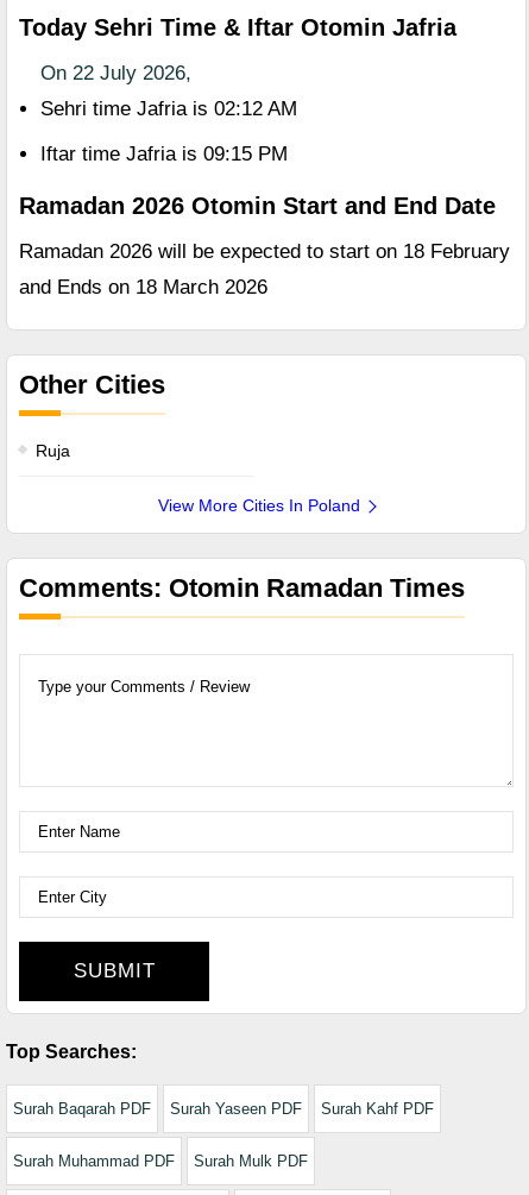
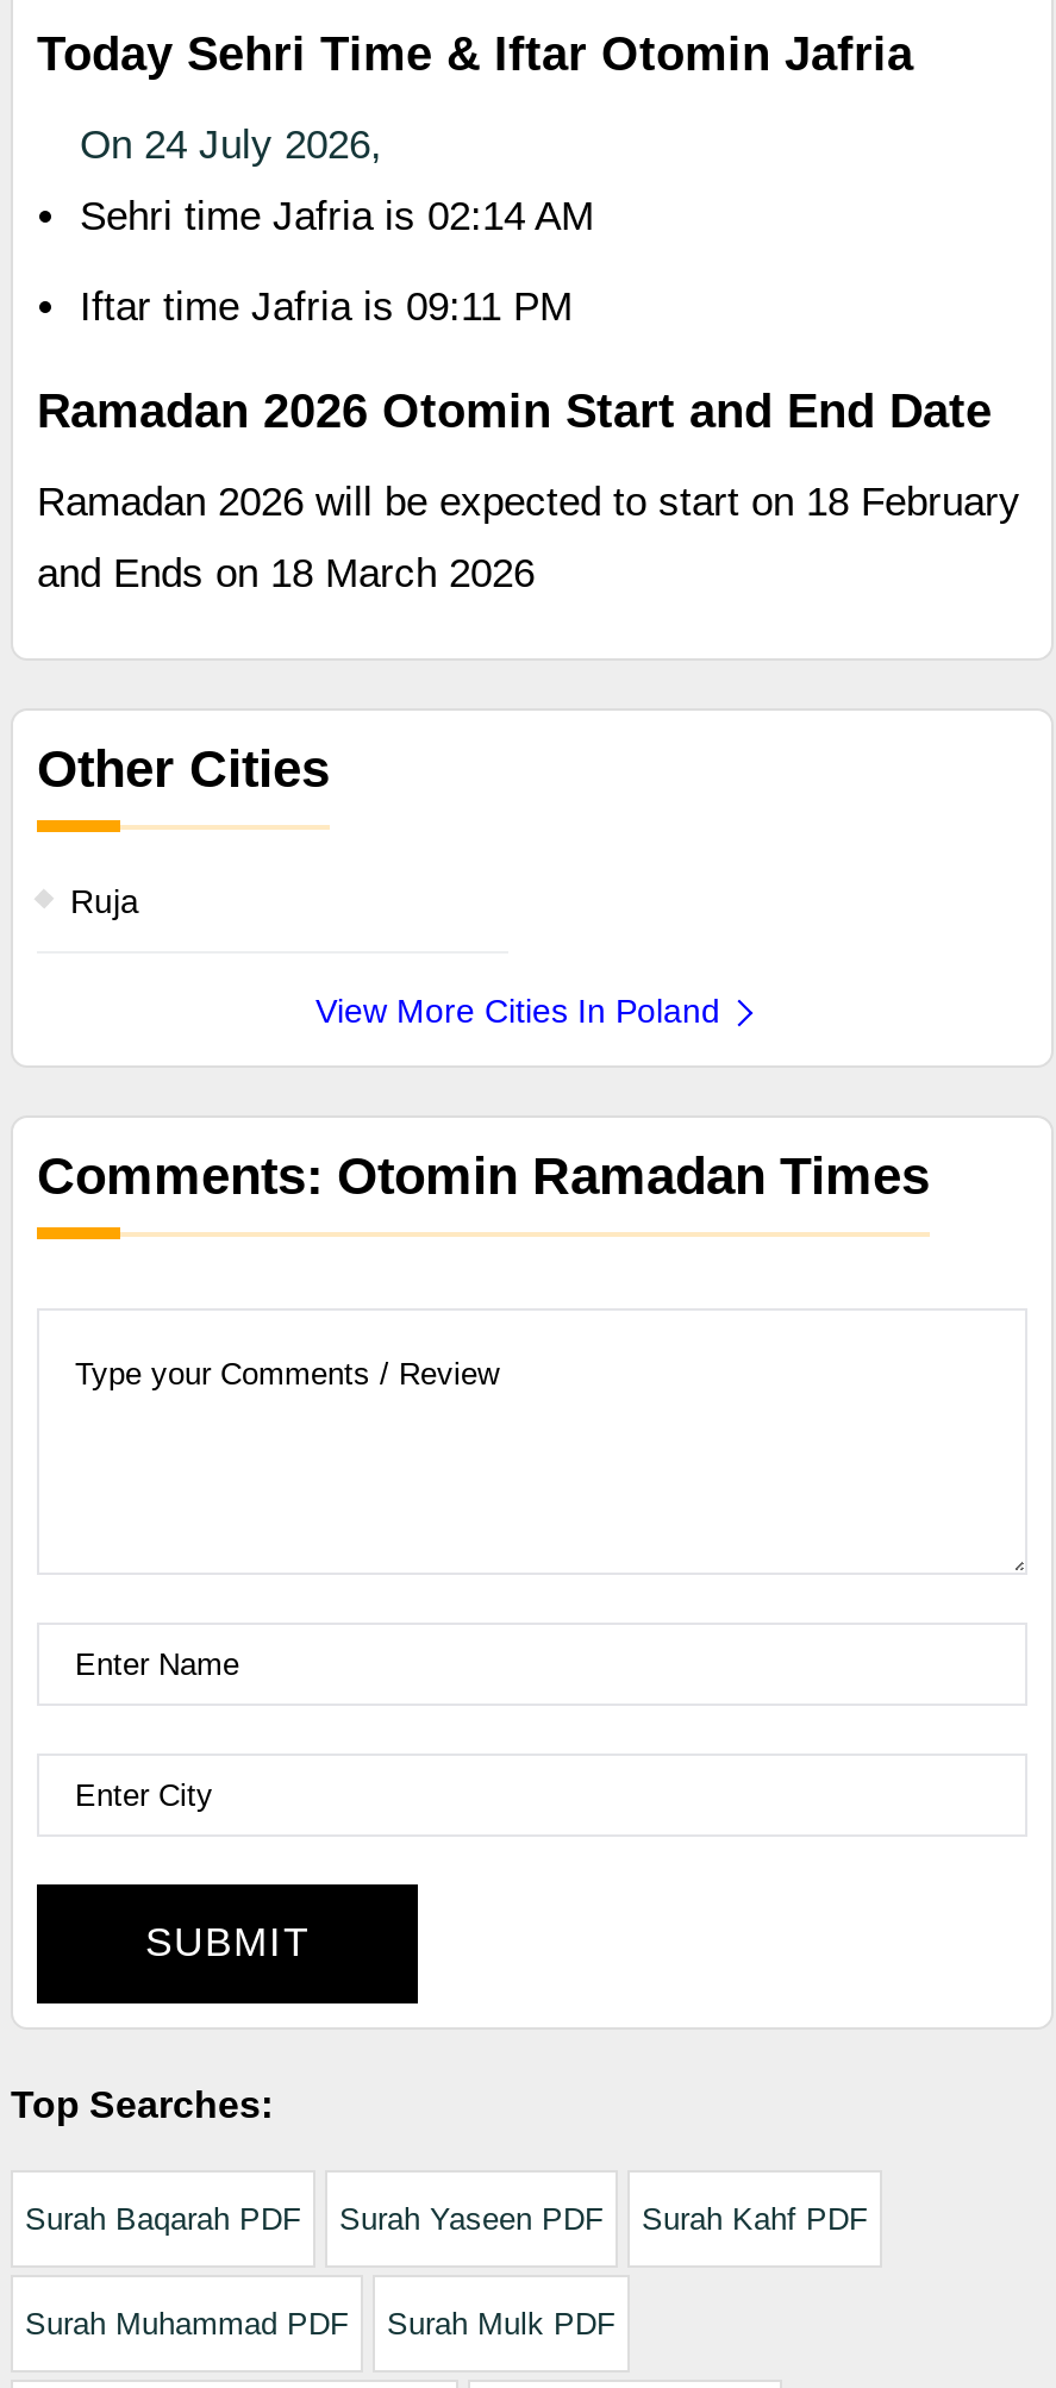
[40,62,191,84] On 22 July 2026, -> [80,123,382,168] On 24 July 2026,
[40,98,297,120] Sehri time Jafria is 02:12 AM -> [80,194,594,239] Sehri time Jafria is 02:14 AM
[40,143,288,165] Iftar time Jafria is 09:15 PM -> [80,285,573,330] Iftar time Jafria is 09:11 PM

